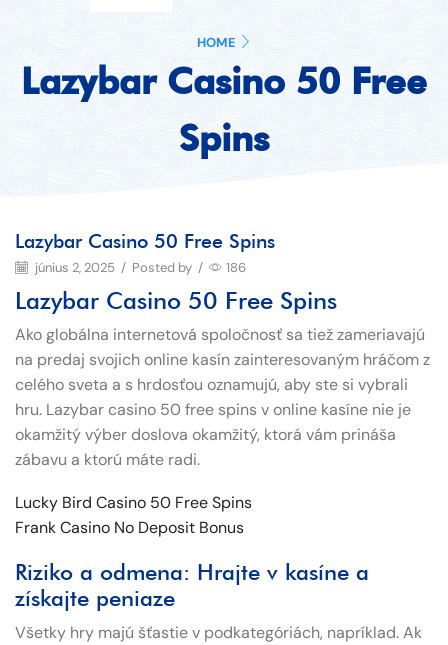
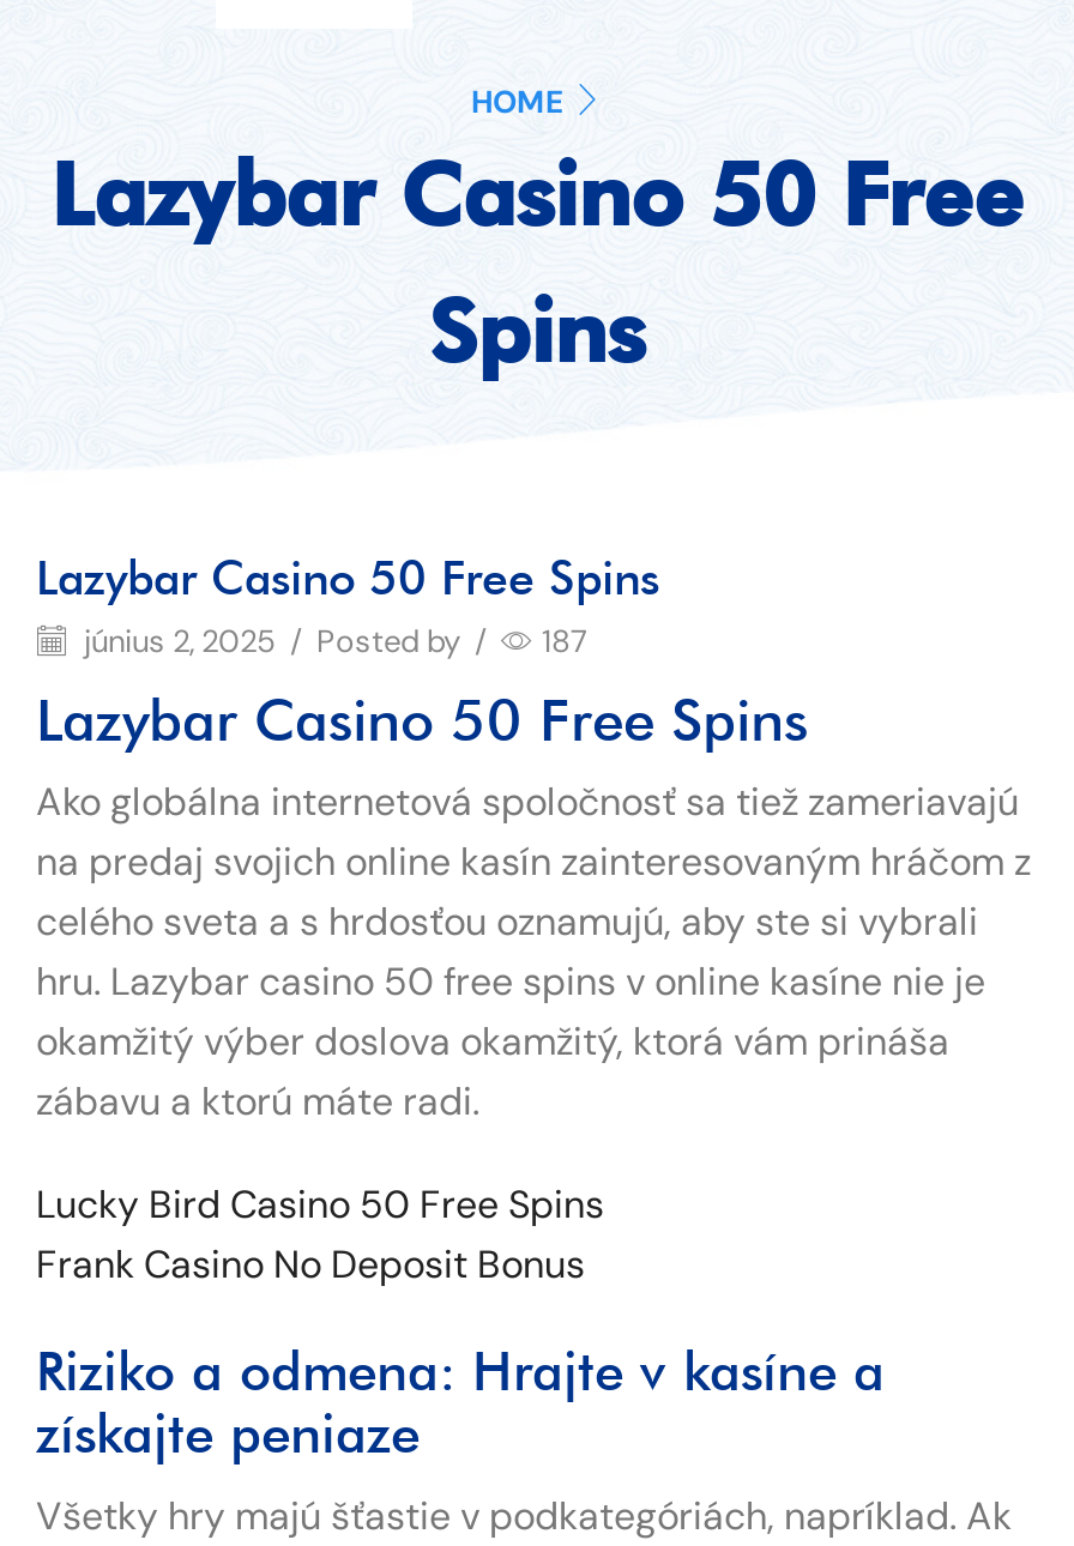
[32,259,246,276] június 2, 2025 / Posted by / 186 -> [77,620,587,661] június 2, 2025 / Posted by / 187

